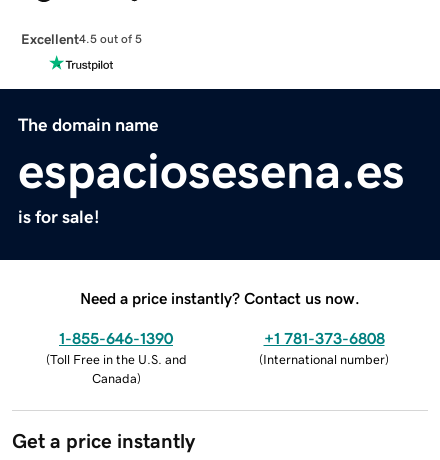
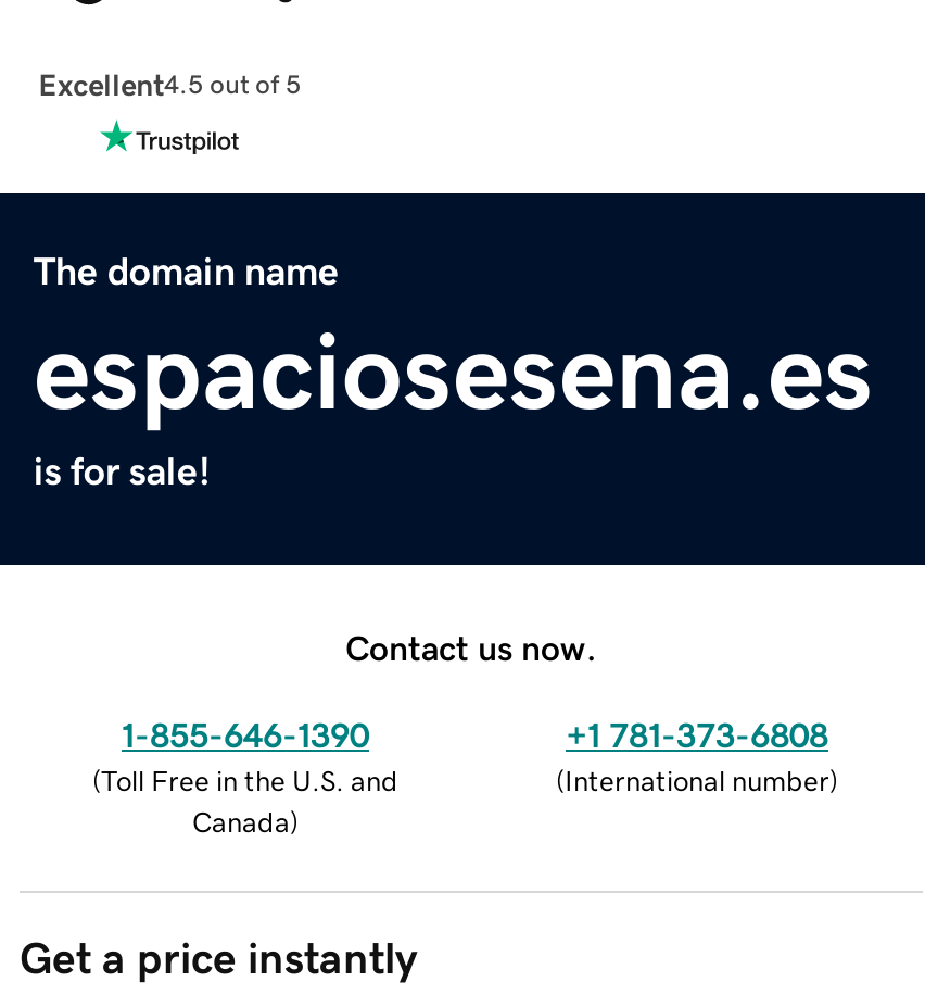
[80,290,360,306] Need a price instantly? Contact us now. -> [345,629,597,664] Contact us now.

